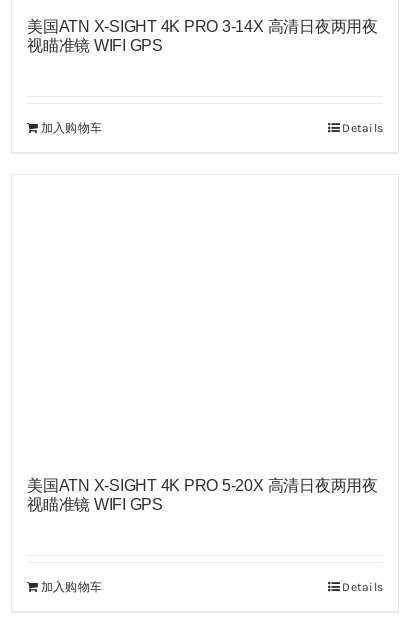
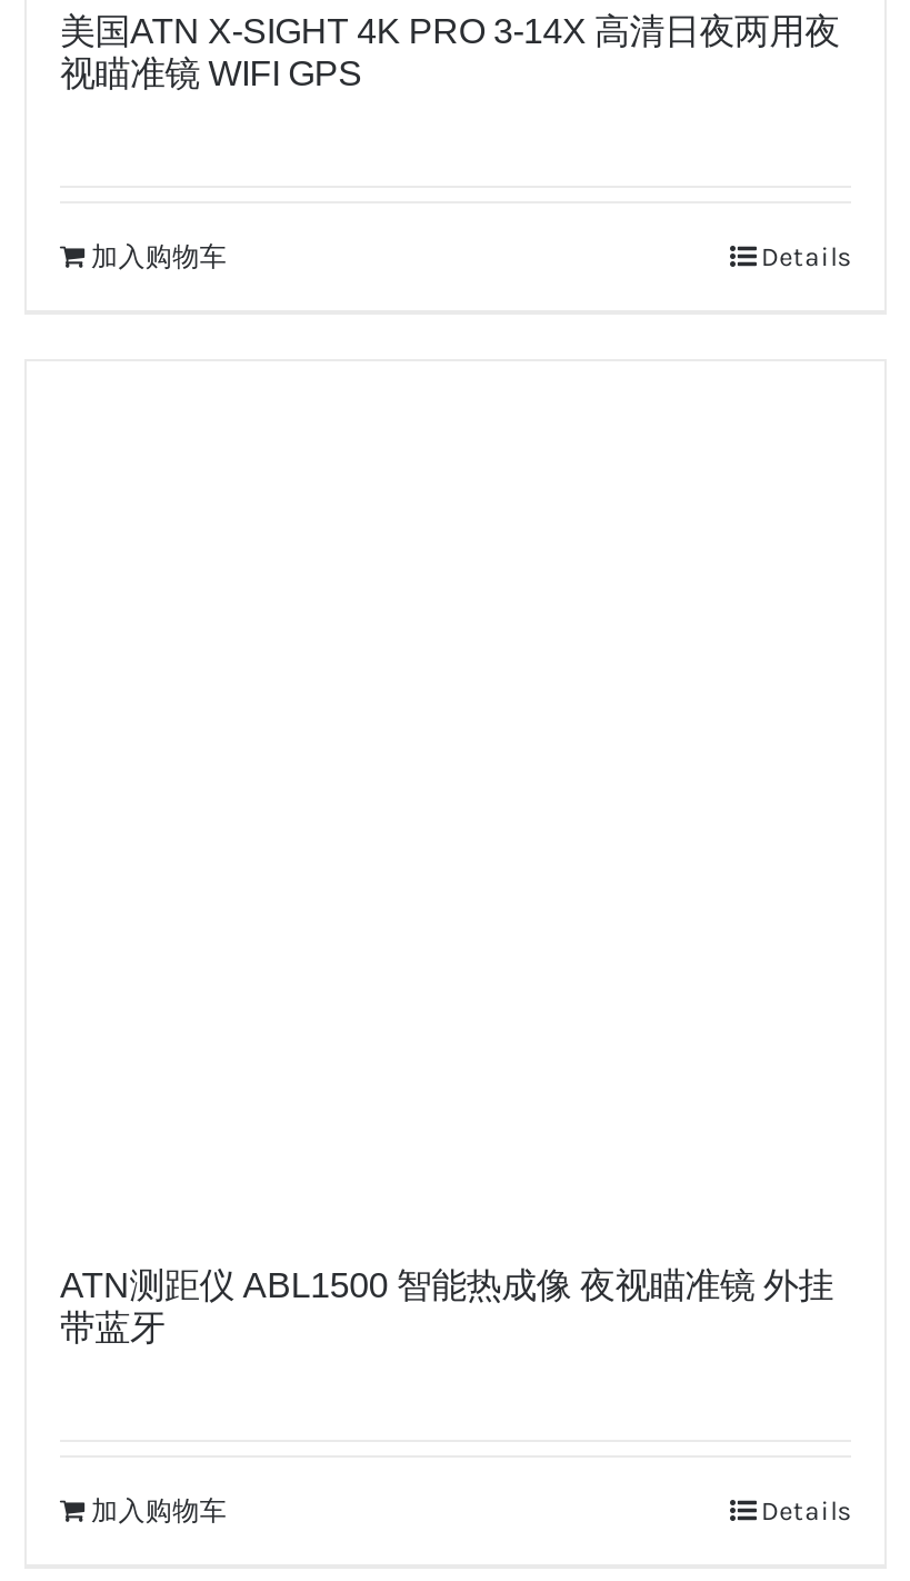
[27,477,378,513] 美国ATN X-SIGHT 4K PRO 5-20X 高清日夜两用夜 | 视瞄准镜 WIFI GPS -> [60,1265,833,1346] ATN测距仪 ABL1500 智能热成像 夜视瞄准镜 外挂 | 带蓝牙

